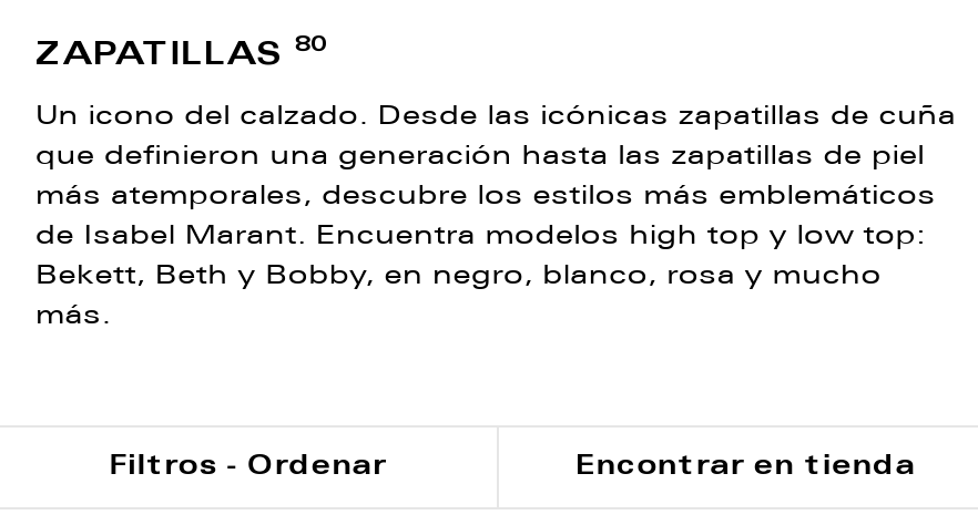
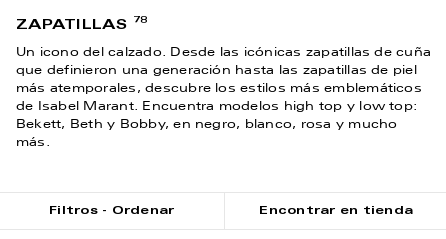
[35,35,326,73] ZAPATILLAS 80 -> [16,16,147,33] ZAPATILLAS 78

